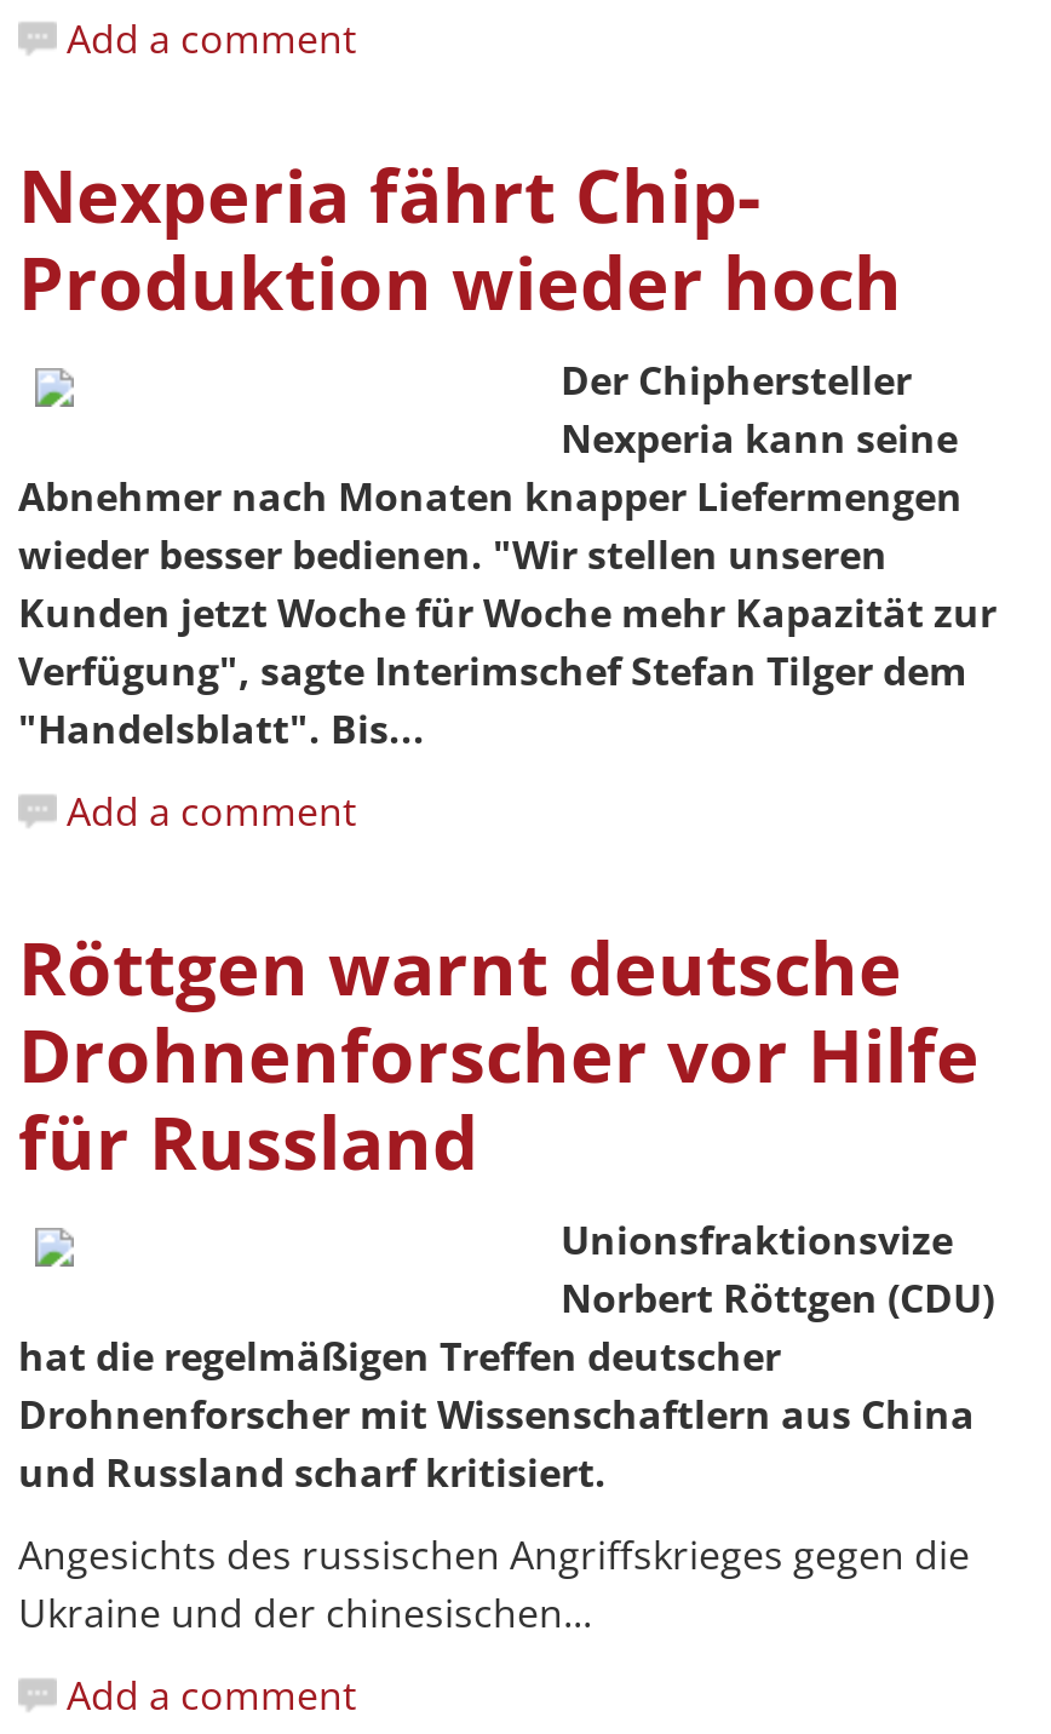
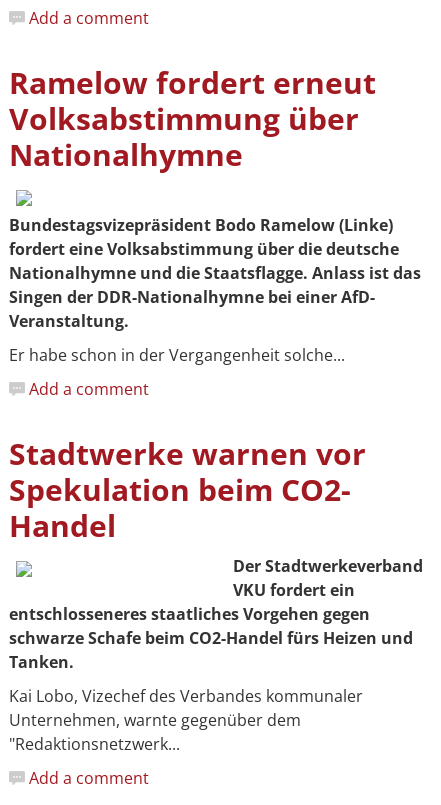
[18,145,997,756] Nexperia fährt Chip- | Produktion wieder hoch | Der Chiphersteller | Nexperia kann seine | Abnehmer nach Monaten knapper Liefermengen | wieder besser bedienen. "Wir stellen unseren | Kunden jetzt Woche für Woche mehr Kapazität zur | Verfügung", sagte Interimschef Stefan Tilger dem | "Handelsblatt". Bis... -> [9,62,421,366] Ramelow fordert erneut | Volksabstimmung über | Nationalhymne | Bundestagsvizepräsident Bodo Ramelow (Linke) | fordert eine Volksabstimmung über die deutsche | Nationalhymne und die Staatsflagge. Anlass ist das | Singen der DDR-Nationalhymne bei einer AfD- | Veranstaltung. | Er habe schon in der Vergangenheit solche...
[18,918,994,1499] Röttgen warnt deutsche | Drohnenforscher vor Hilfe | für Russland | Unionsfraktionsvize | Norbert Röttgen (CDU) | hat die regelmäßigen Treffen deutscher | Drohnenforscher mit Wissenschaftlern aus China | und Russland scharf kritisiert. -> [9,433,423,673] Stadtwerke warnen vor | Spekulation beim CO2- | Handel | Der Stadtwerkeverband | VKU fordert ein | entschlosseneres staatliches Vorgehen gegen | schwarze Schafe beim CO2-Handel fürs Heizen und | Tanken.
[18,1528,970,1640] Angesichts des russischen Angriffskrieges gegen die | Ukraine und der chinesischen... -> [9,685,363,755] Kai Lobo, Vizechef des Verbandes kommunaler | Unternehmen, warnte gegenüber dem | "Redaktionsnetzwerk...

